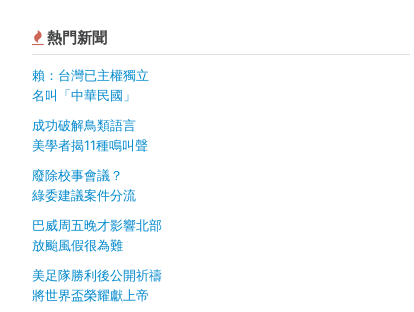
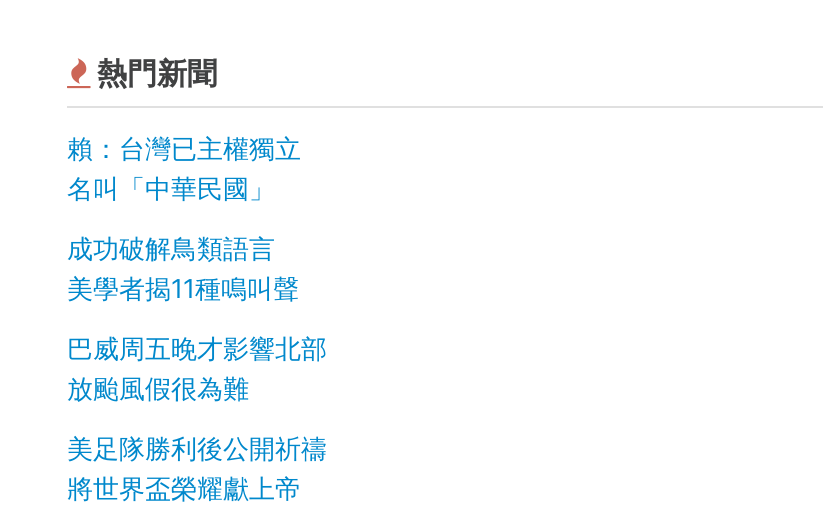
[32,167,136,203] 廢除校事會議？ | 綠委建議案件分流 -> none

